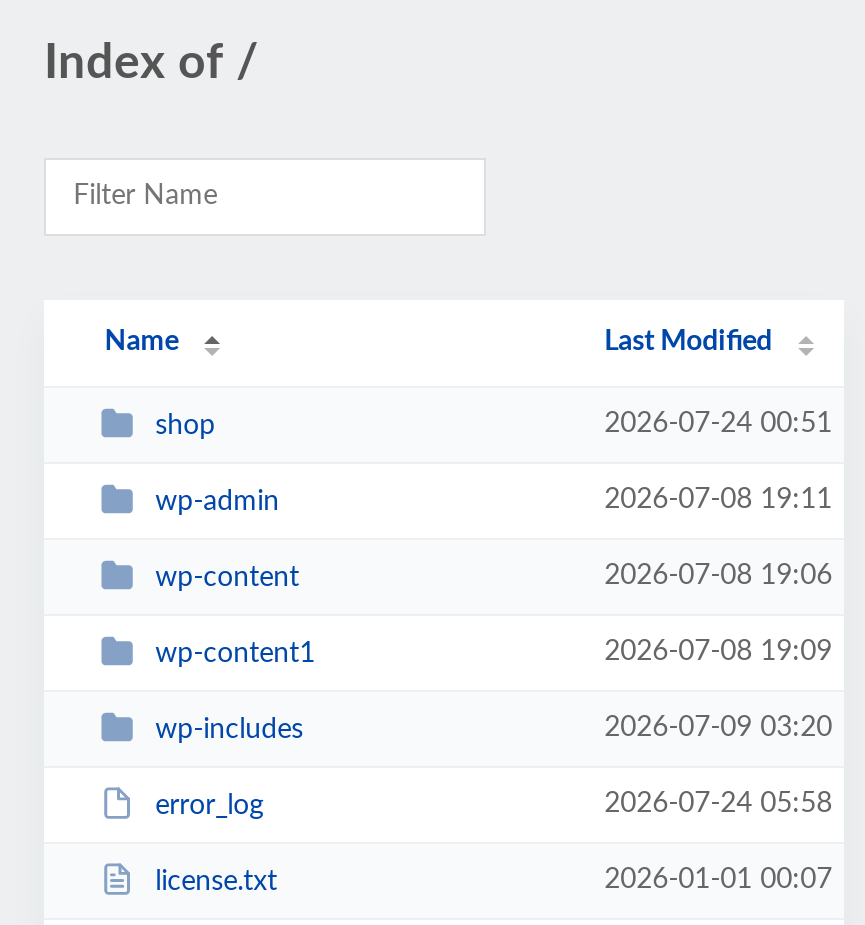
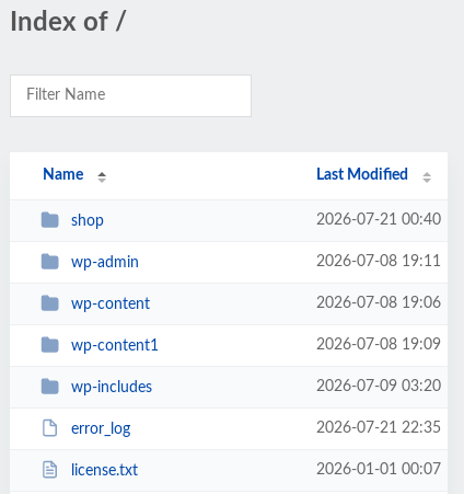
[604,410,832,438] 2026-07-24 00:51 -> [316,212,441,228] 2026-07-21 00:40
[604,790,832,818] 2026-07-24 05:58 -> [316,421,441,436] 2026-07-21 22:35

